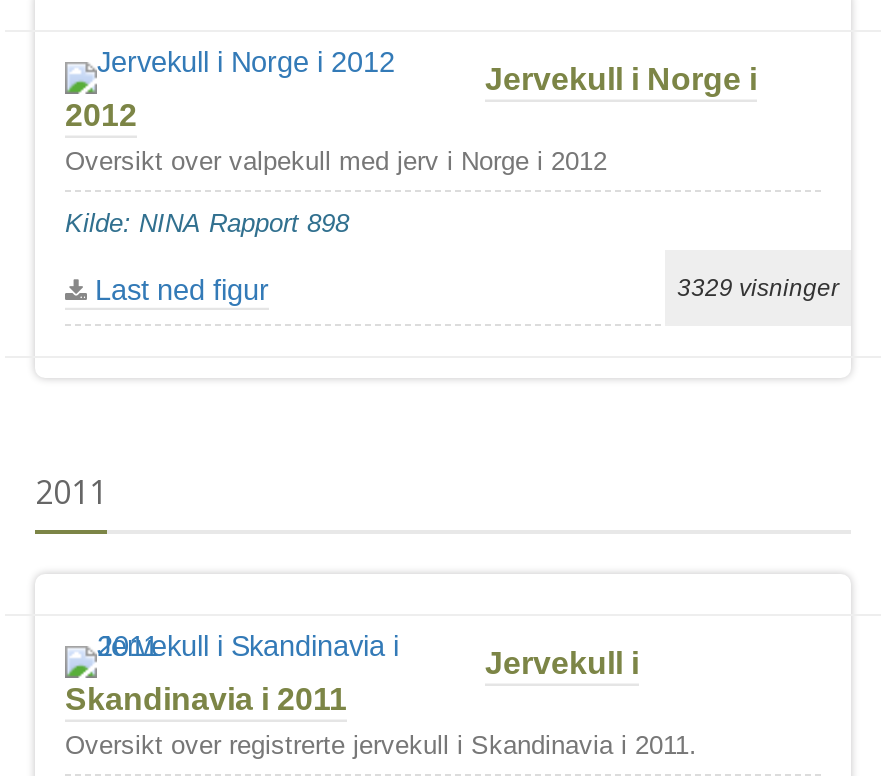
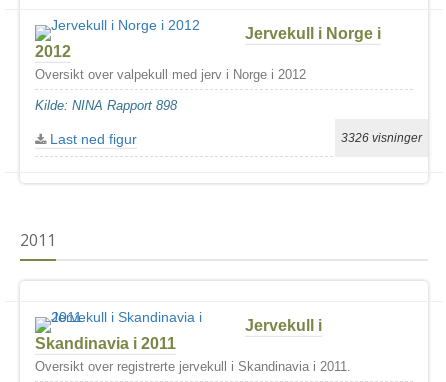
[677,274,839,302] 3329 visninger -> [341,131,422,145] 3326 visninger

